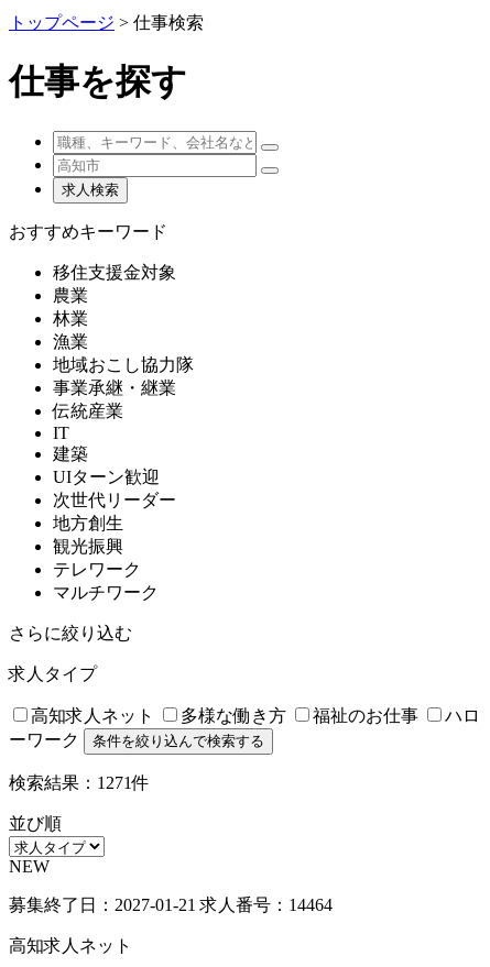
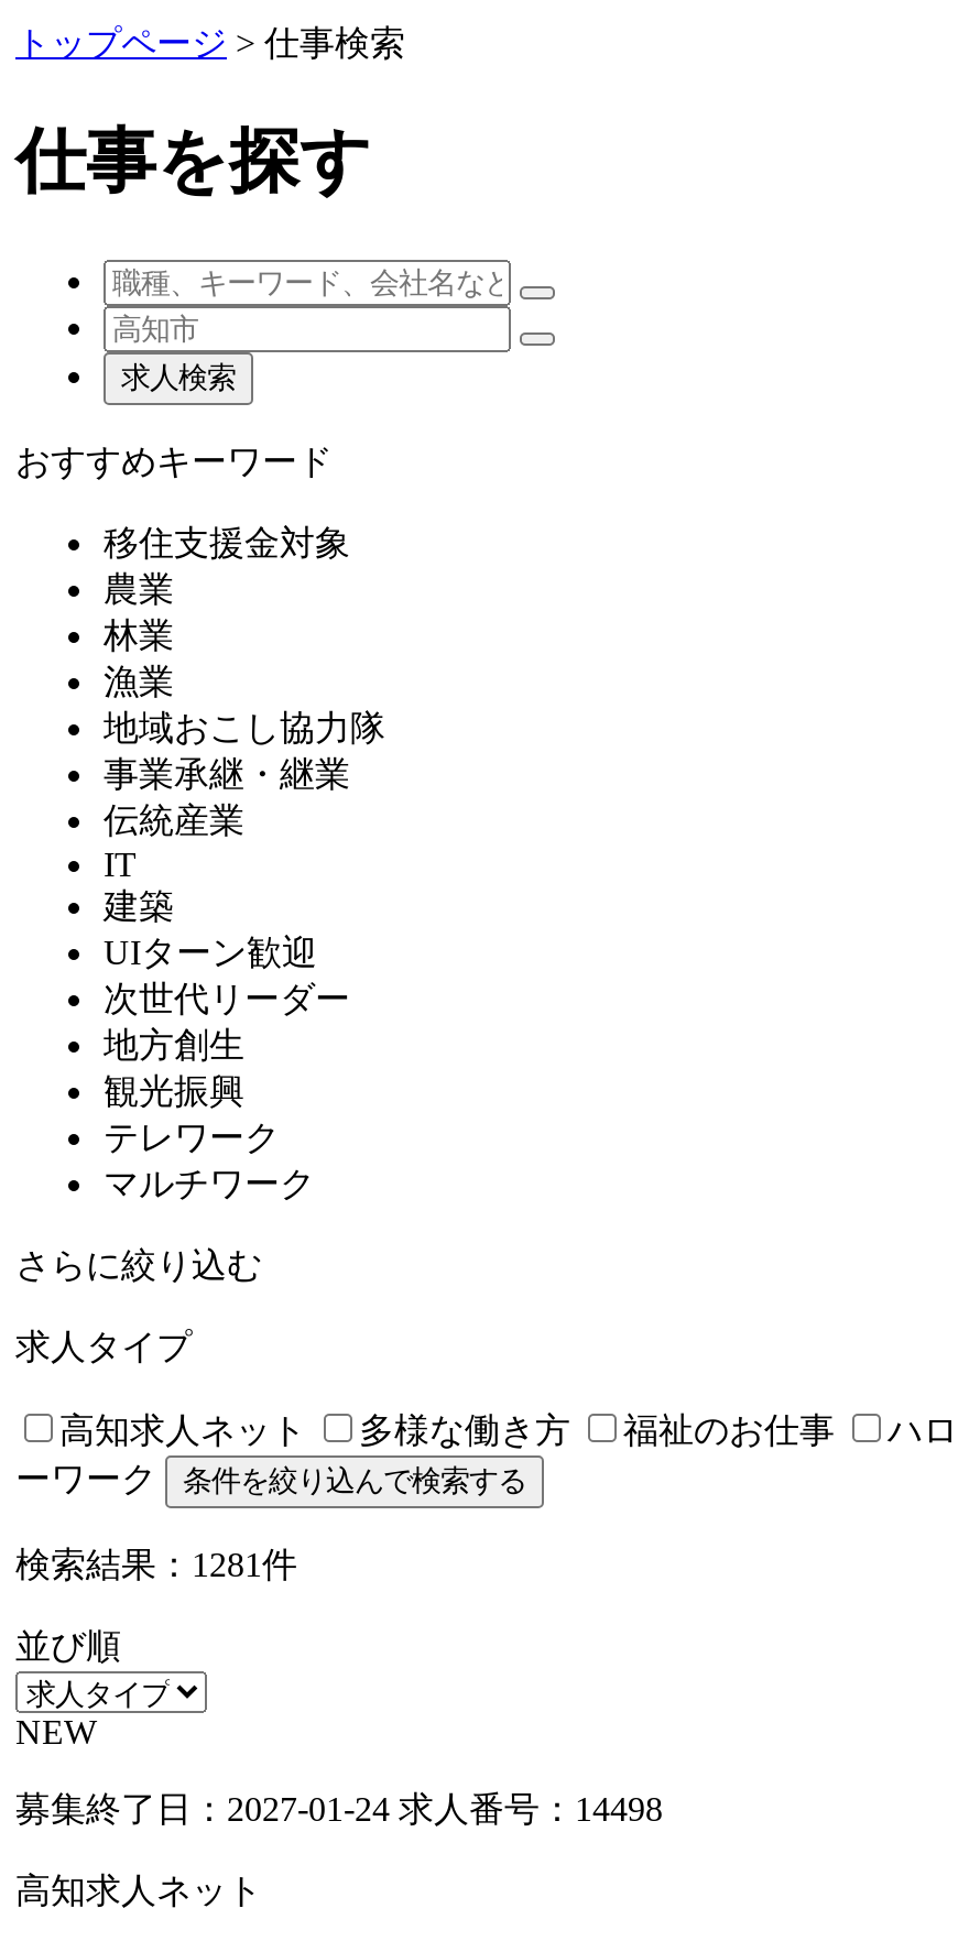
[9,773,150,792] 検索結果：1271件 -> [15,1546,297,1583] 検索結果：1281件
[9,895,333,914] 募集終了日：2027-01-21 求人番号：14464 -> [15,1790,663,1827] 募集終了日：2027-01-24 求人番号：14498

